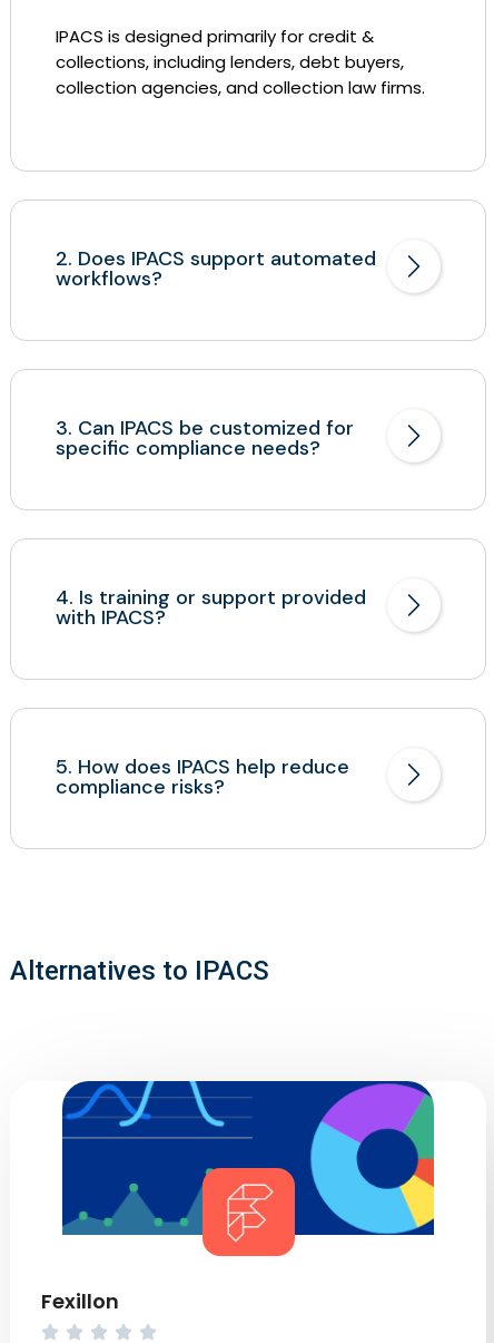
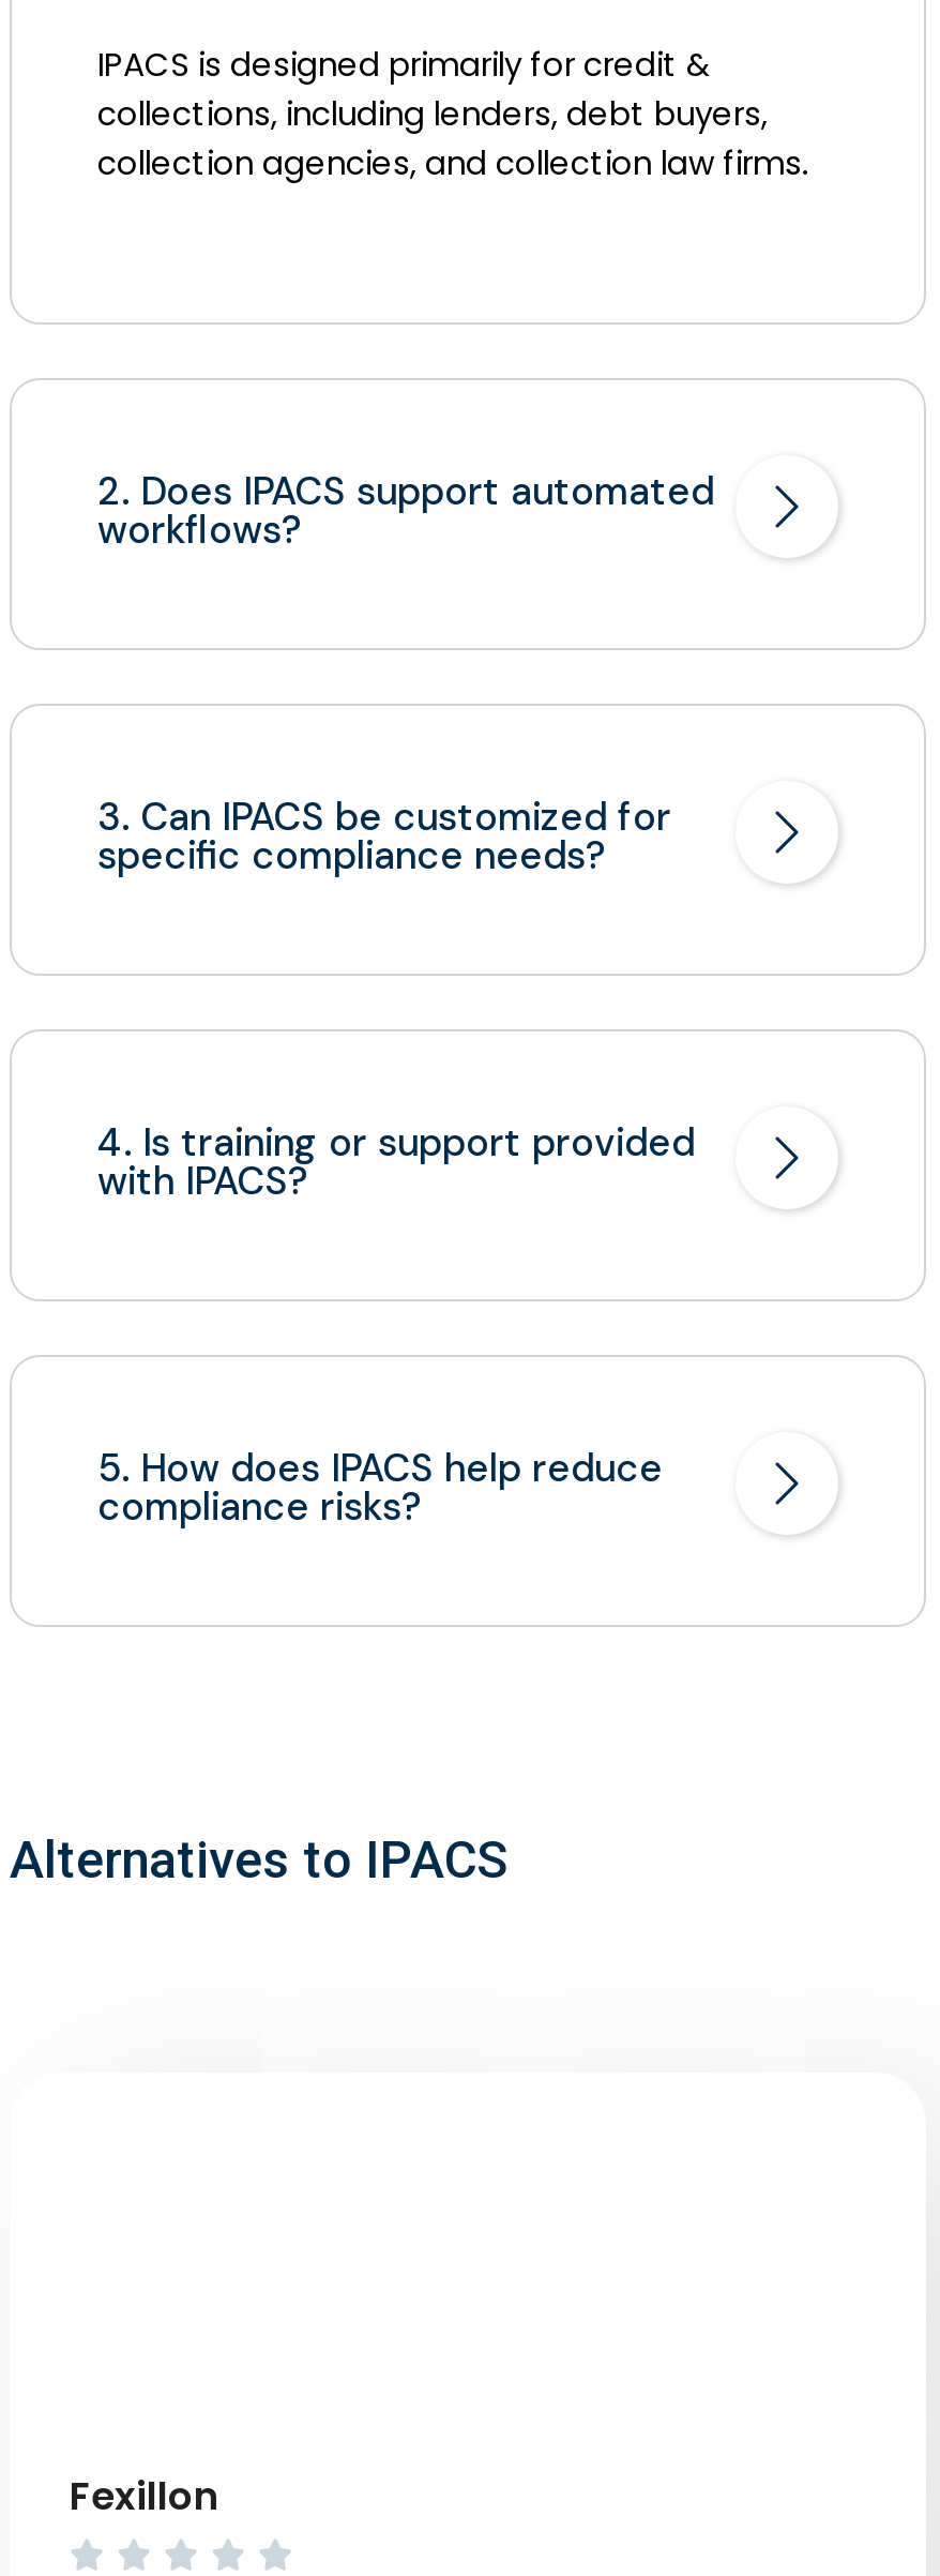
[61,1080,435,1257] [image] -> none

